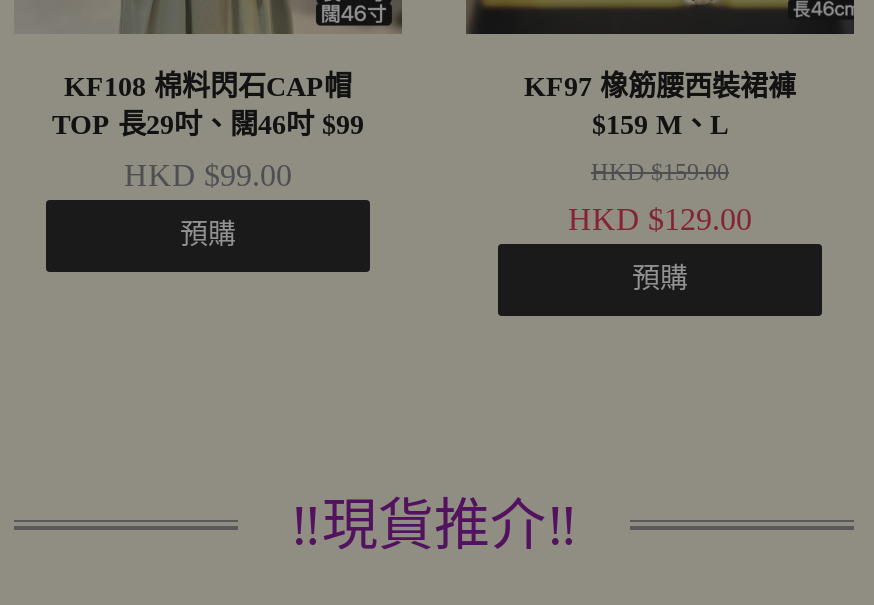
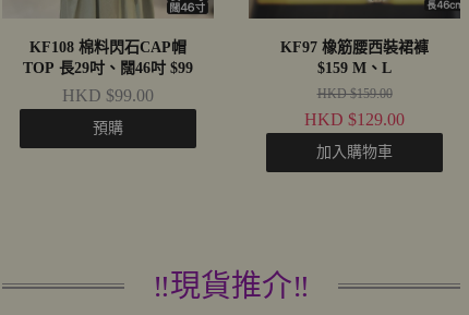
[632,265,688,295] 預購 -> [316,144,393,161] 加入購物車

